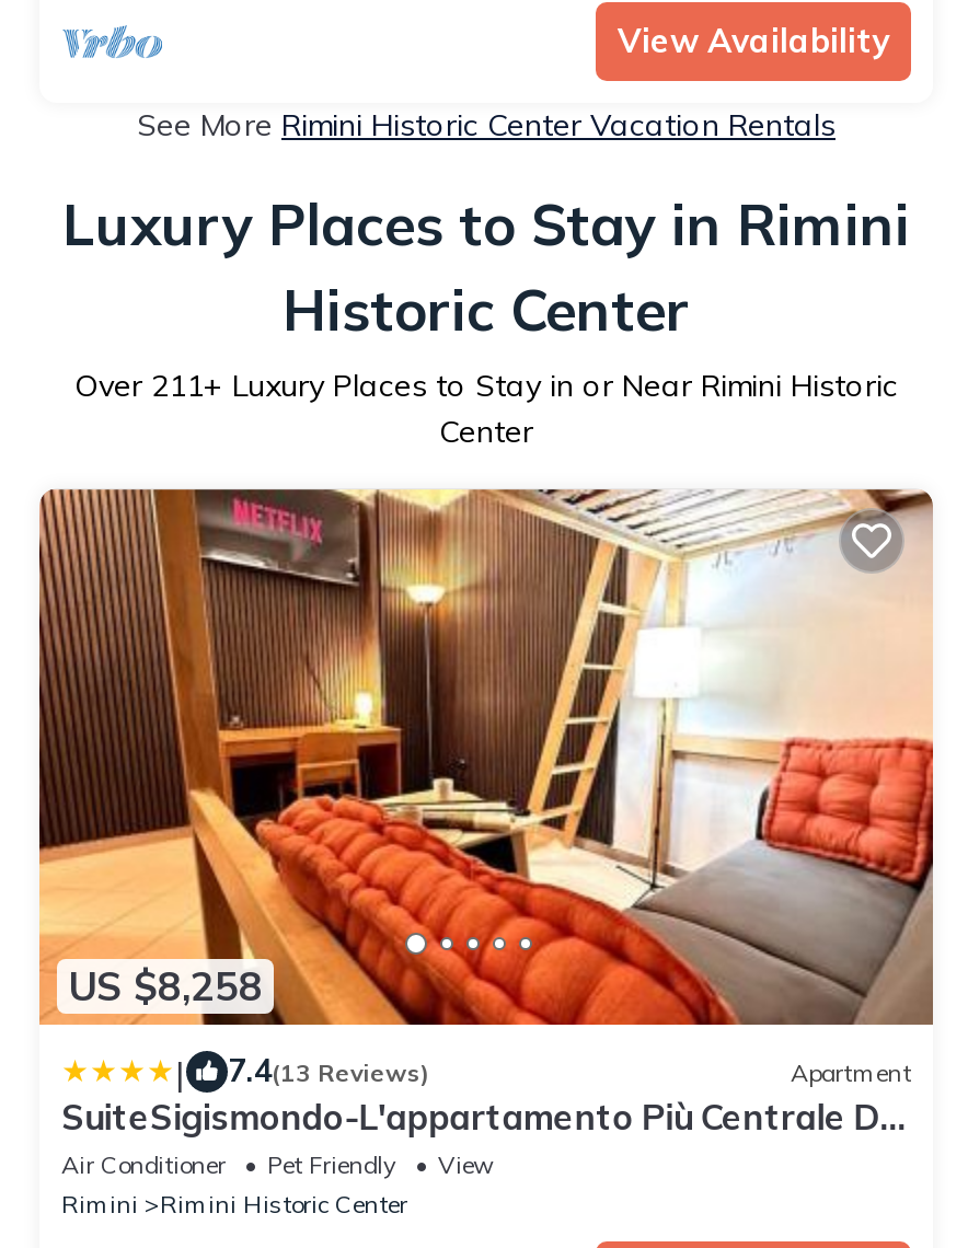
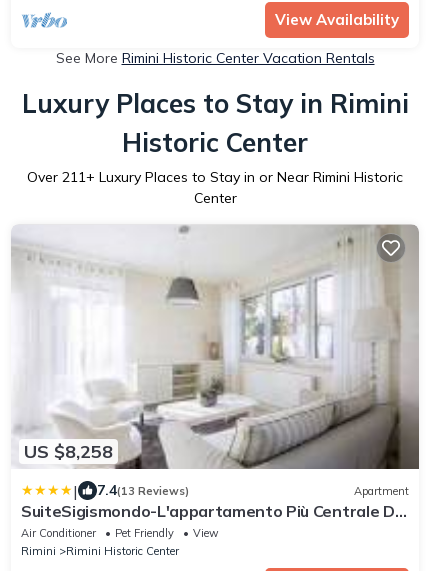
[37,488,935,1027] [image] -> [11,224,419,470] [image]

